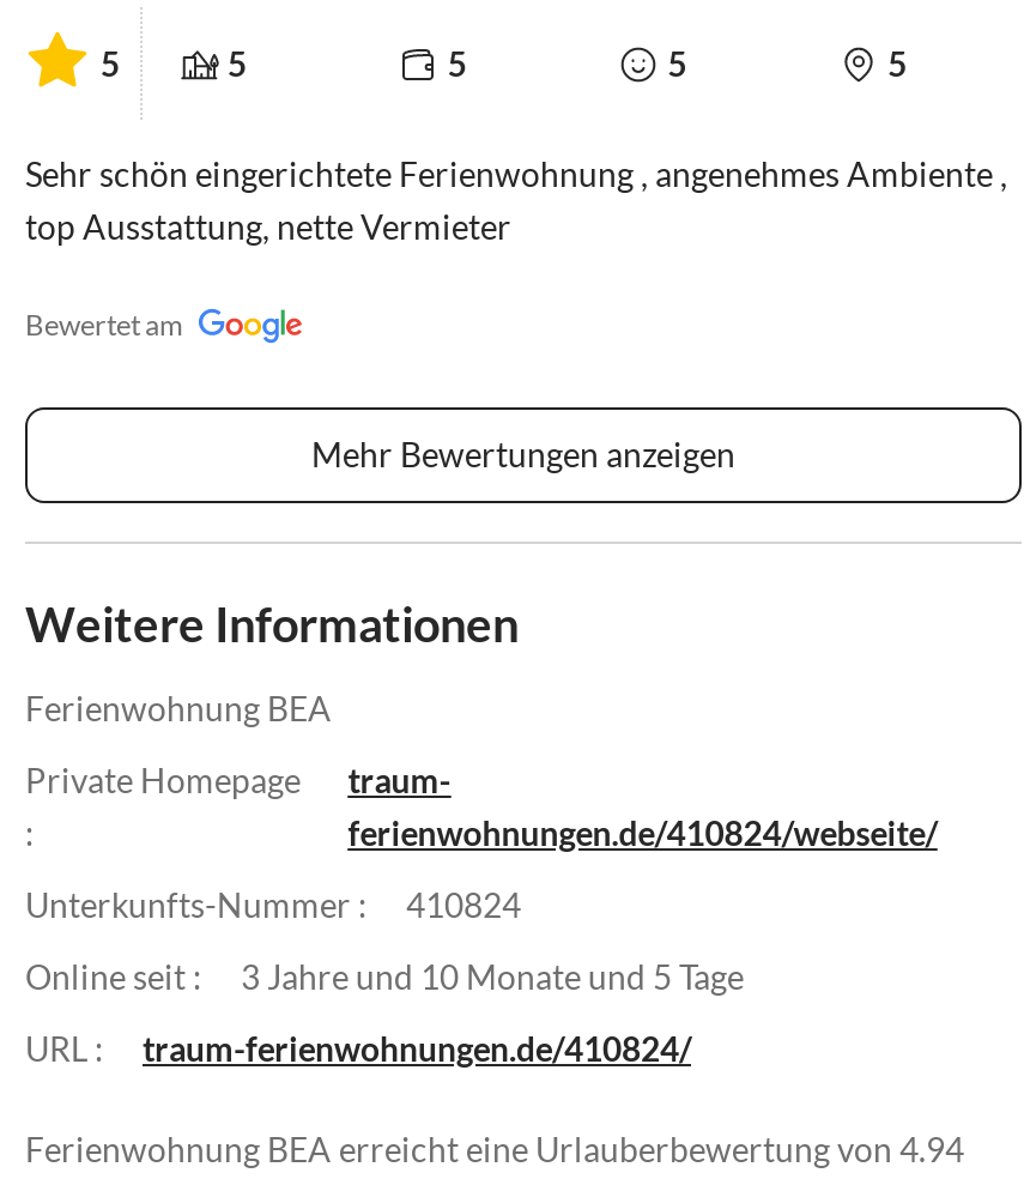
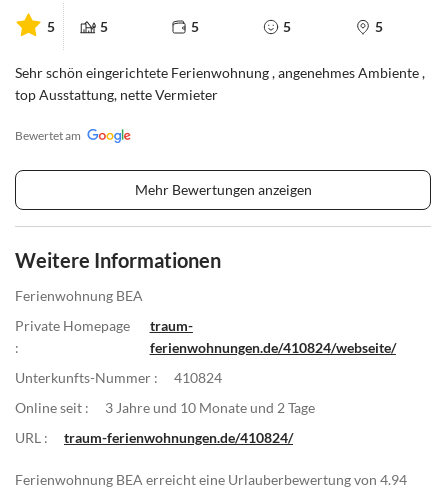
[241,957,744,998] 3 Jahre und 10 Monate und 5 Tage -> [105,399,315,416] 3 Jahre und 10 Monate und 2 Tage

